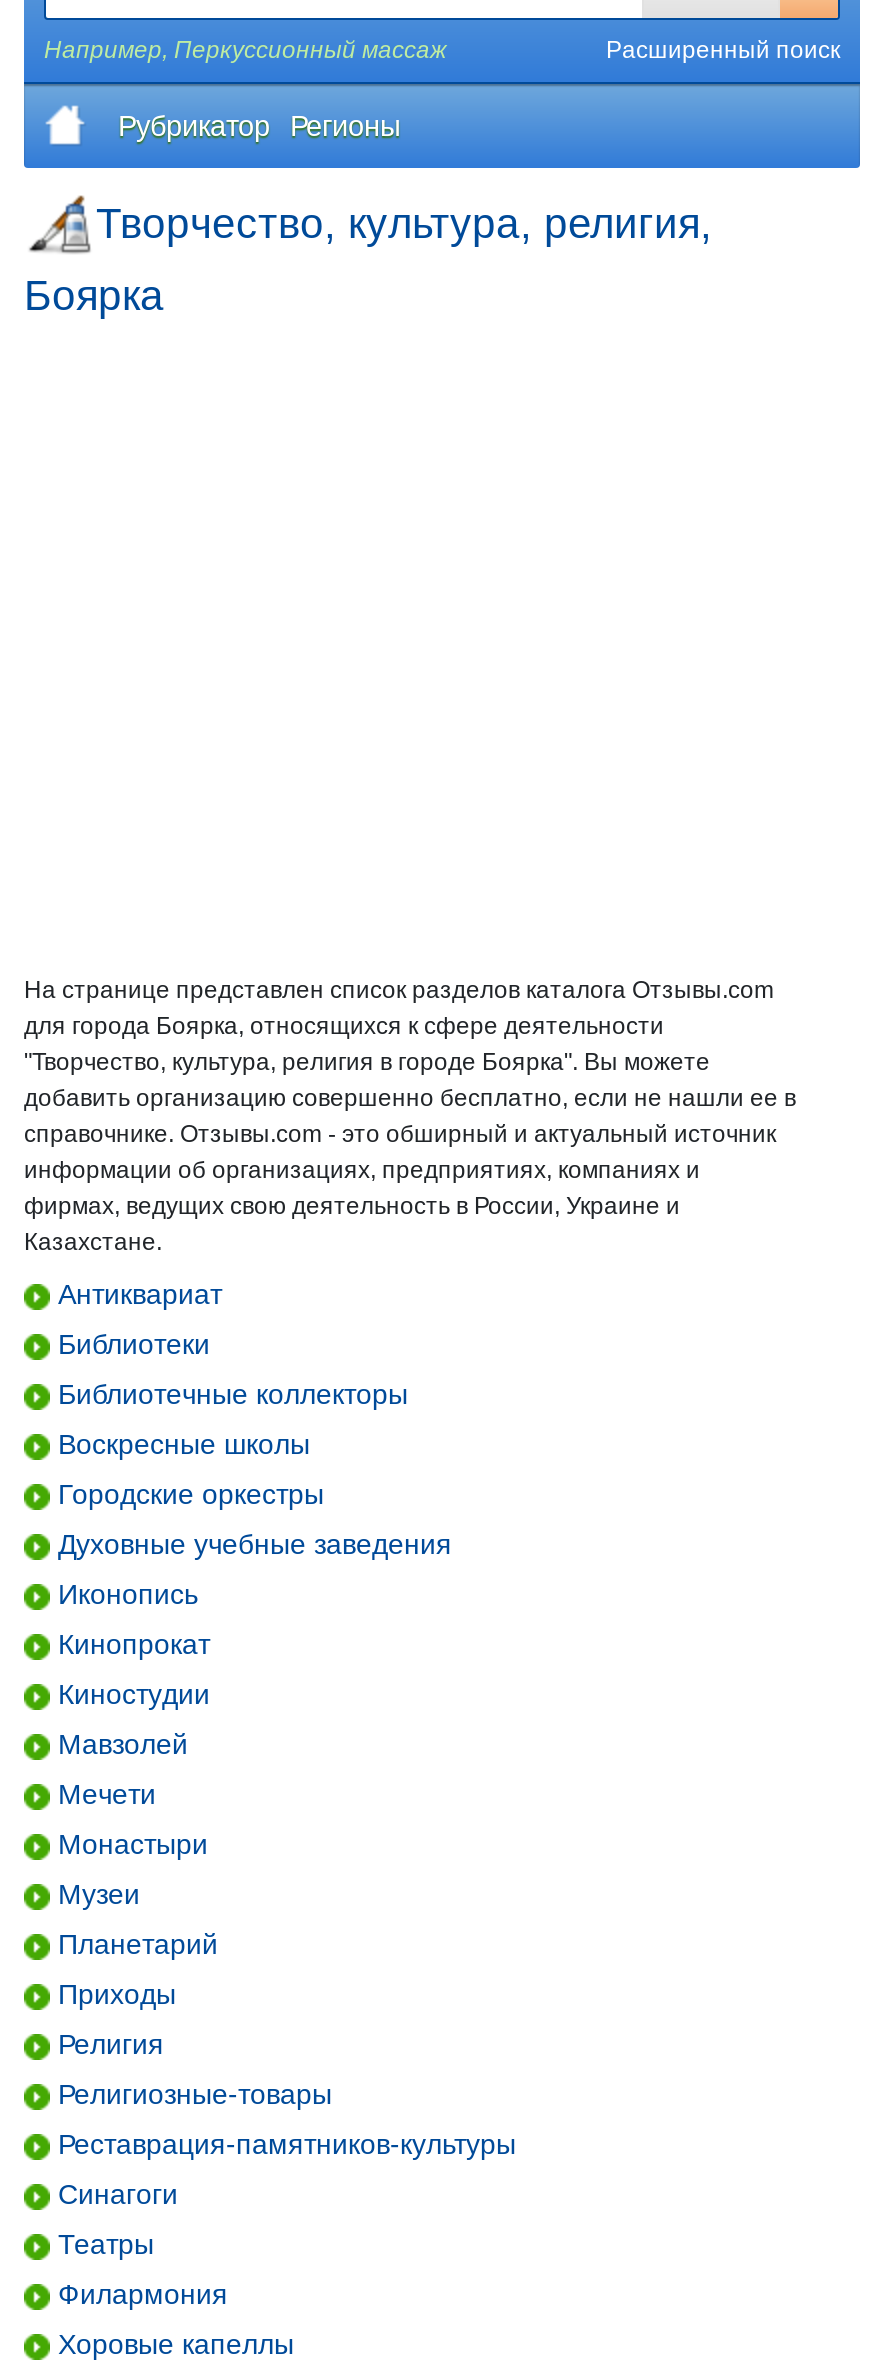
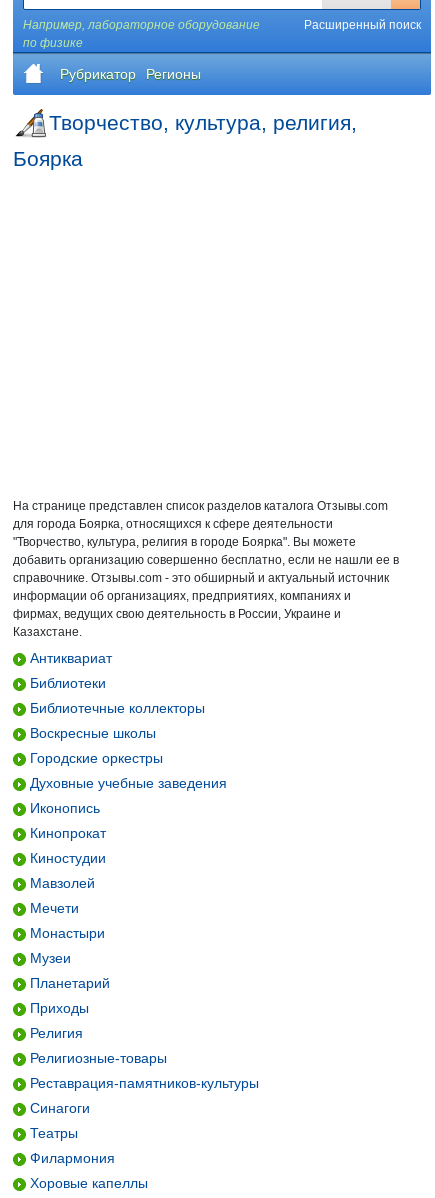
[44,36,446,64] Например, Перкуссионный массаж -> [23,18,260,50] Например, лабораторное оборудование | по физике

